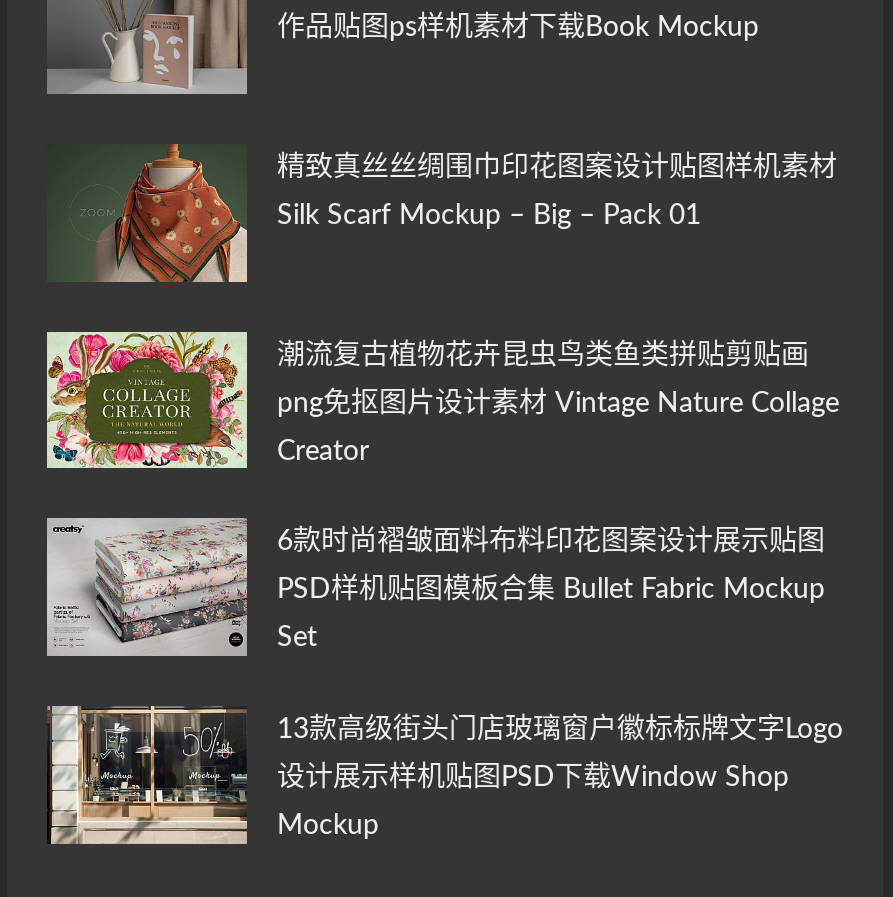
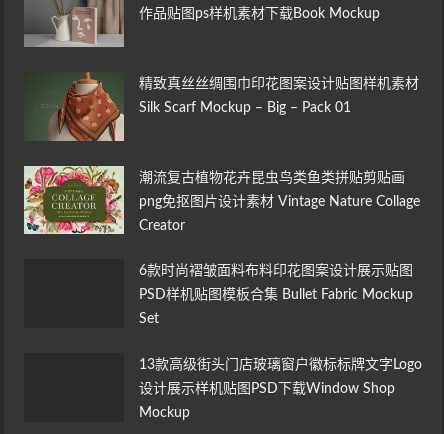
[45,516,249,658] [image] -> none
[47,704,249,846] [image] -> none

